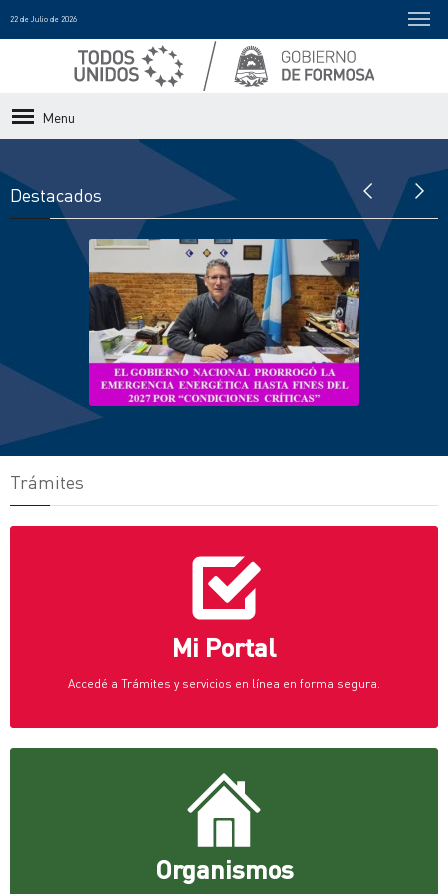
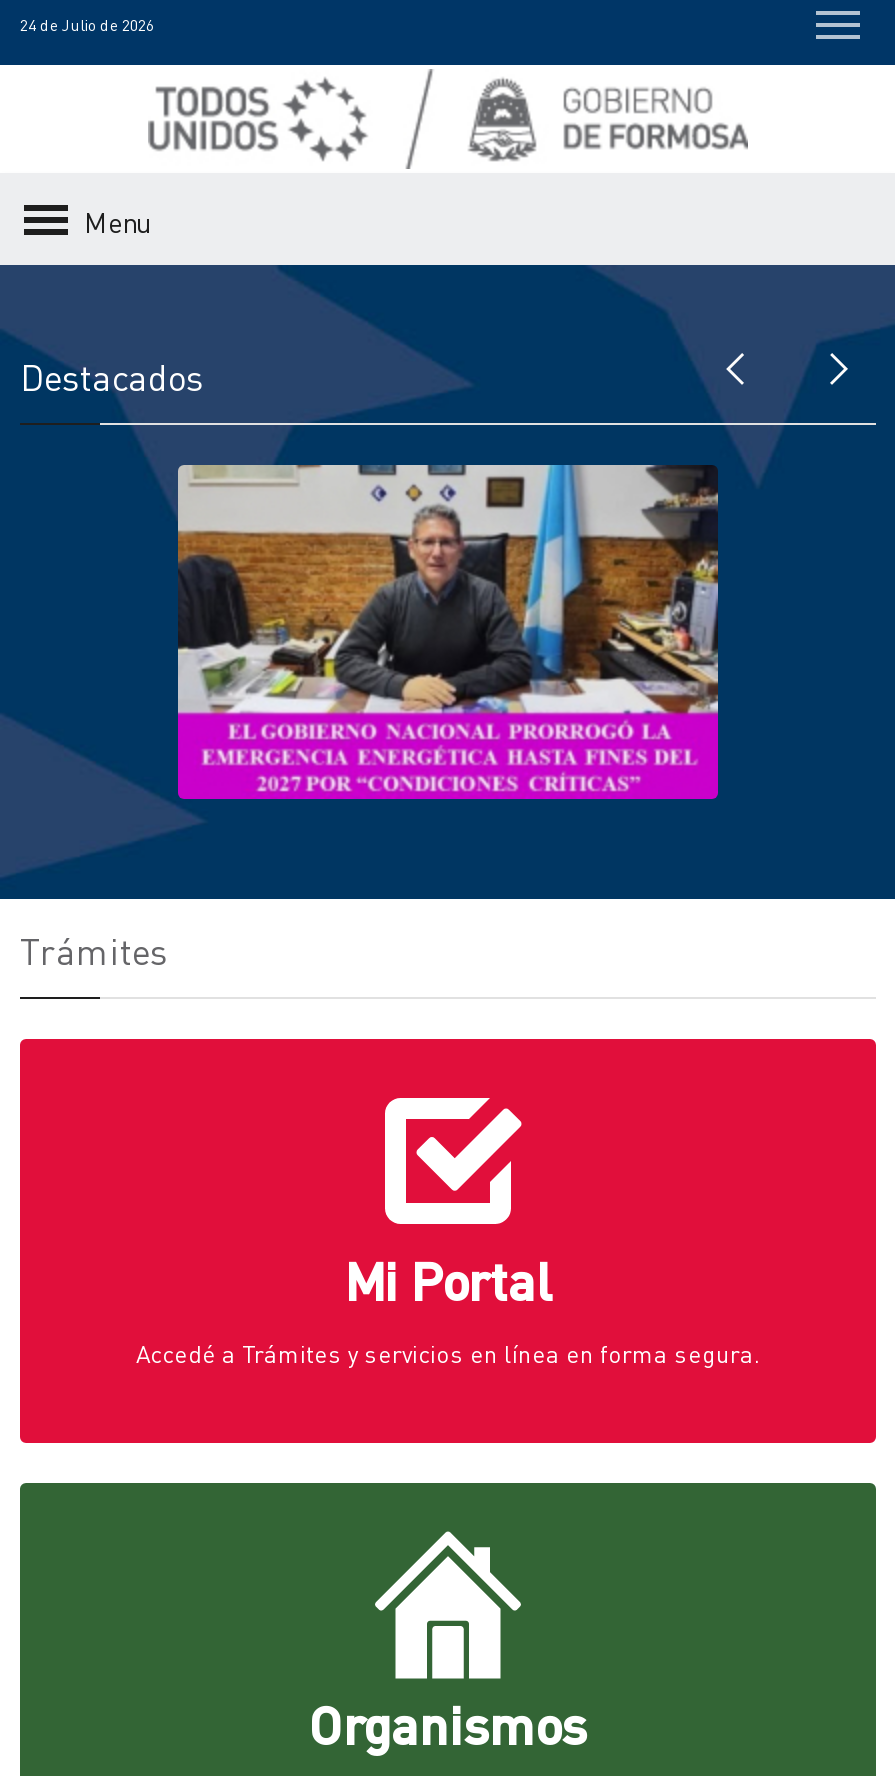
[10,14,77,24] 22 de Julio de 2026 -> [20,15,154,35] 24 de Julio de 2026

